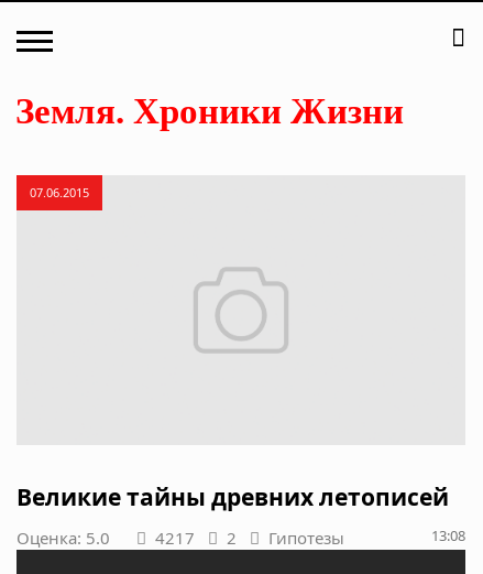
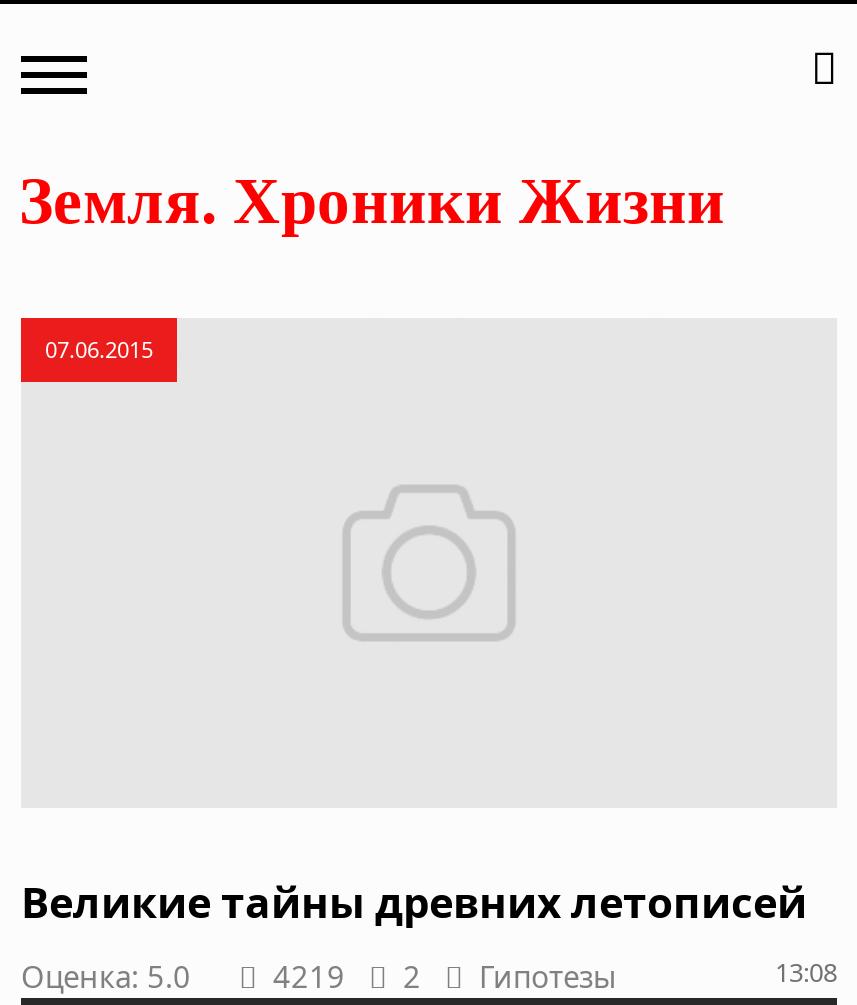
[17,526,344,548] Оценка: 5.0 4217 2 Гипотезы -> [21,956,617,996] Оценка: 5.0 4219 2 Гипотезы

